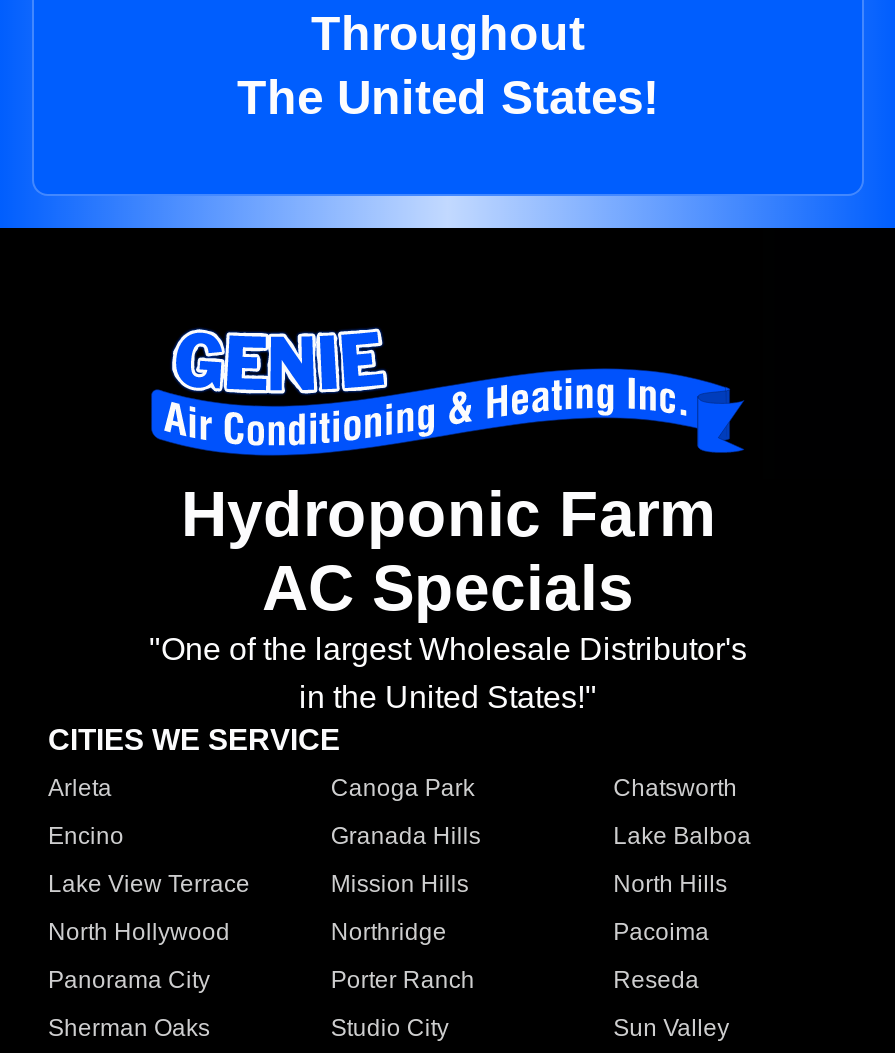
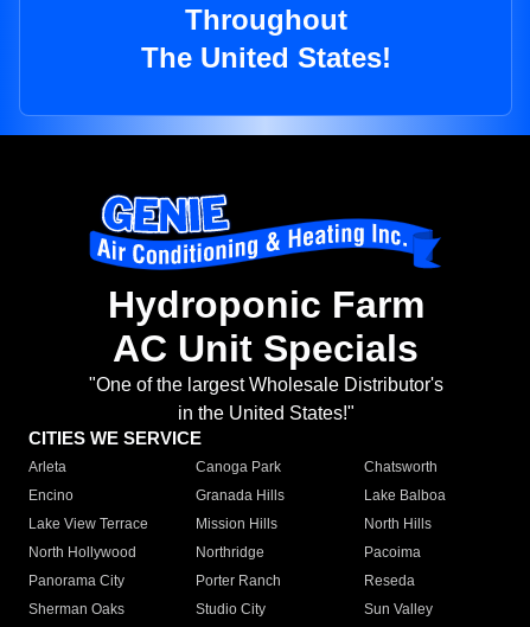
[262,553,634,625] AC Specials -> [113,327,419,370] AC Unit Specials

